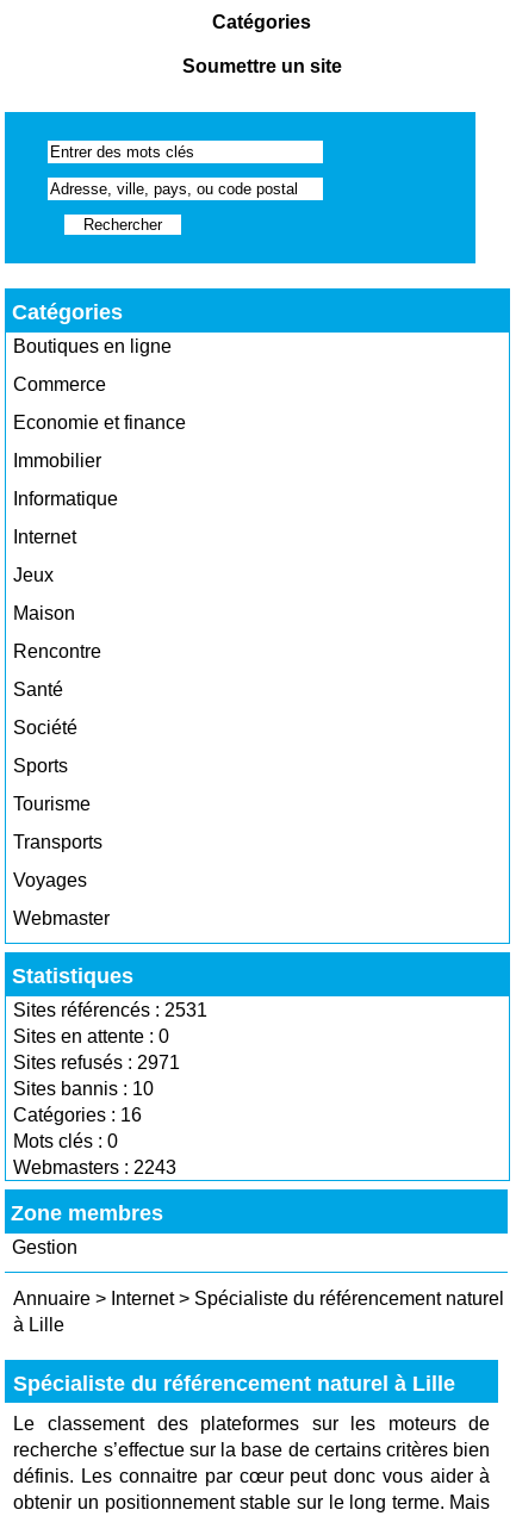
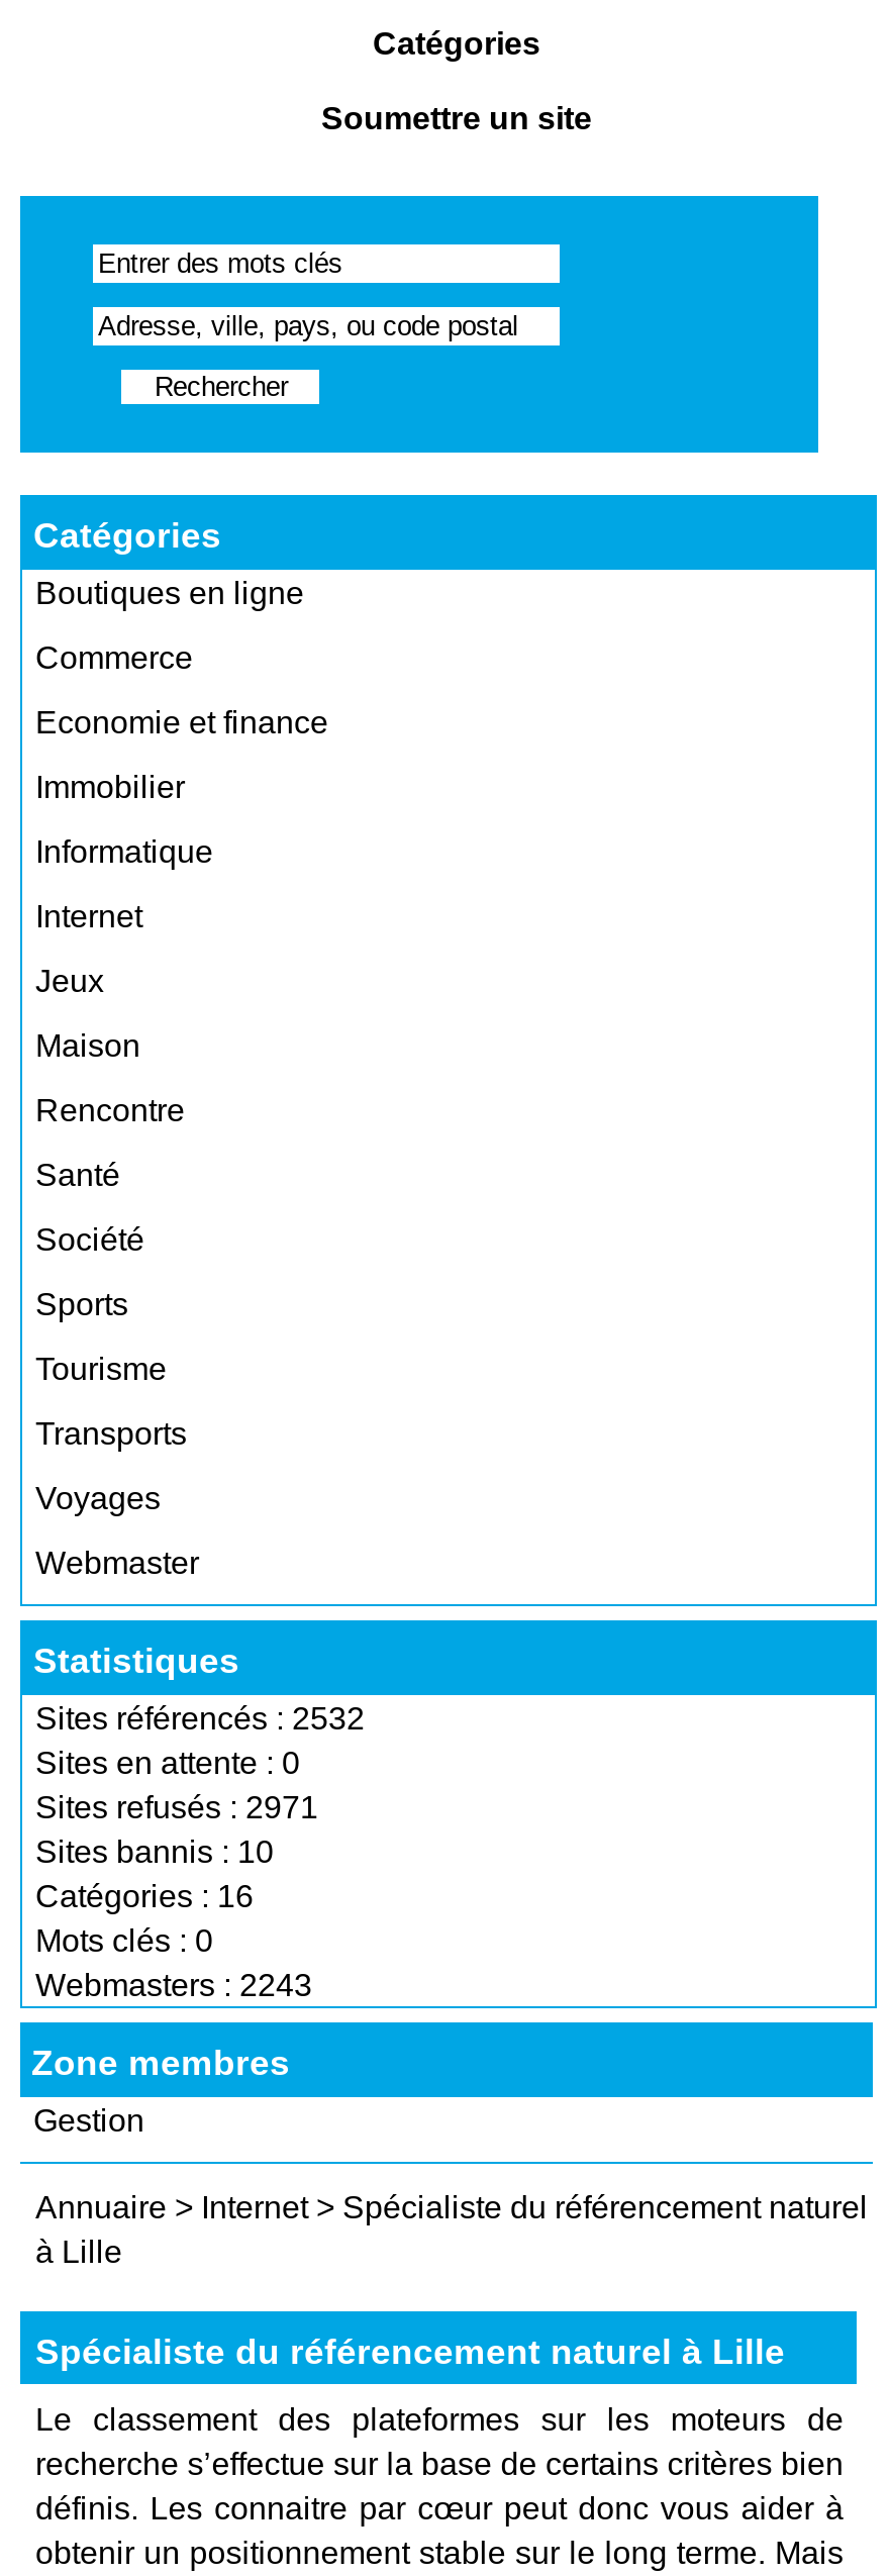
[14,1000,208,1020] Sites référencés : 2531 -> [35,1701,364,1736] Sites référencés : 2532

